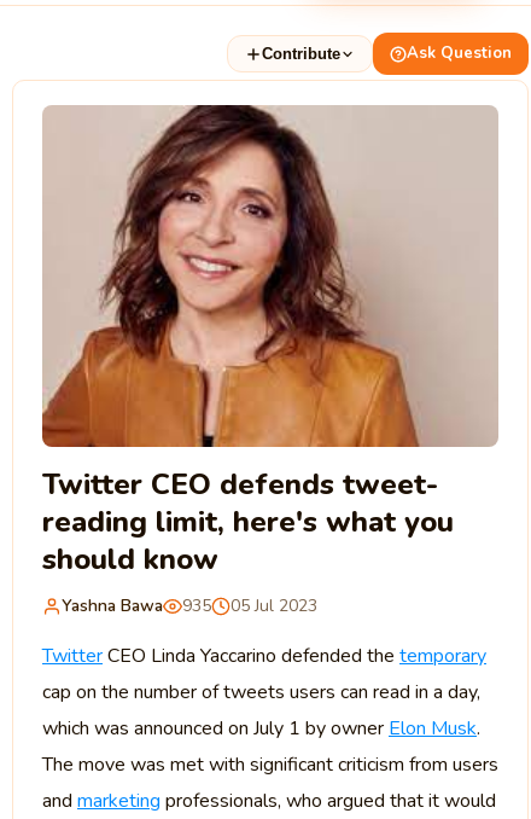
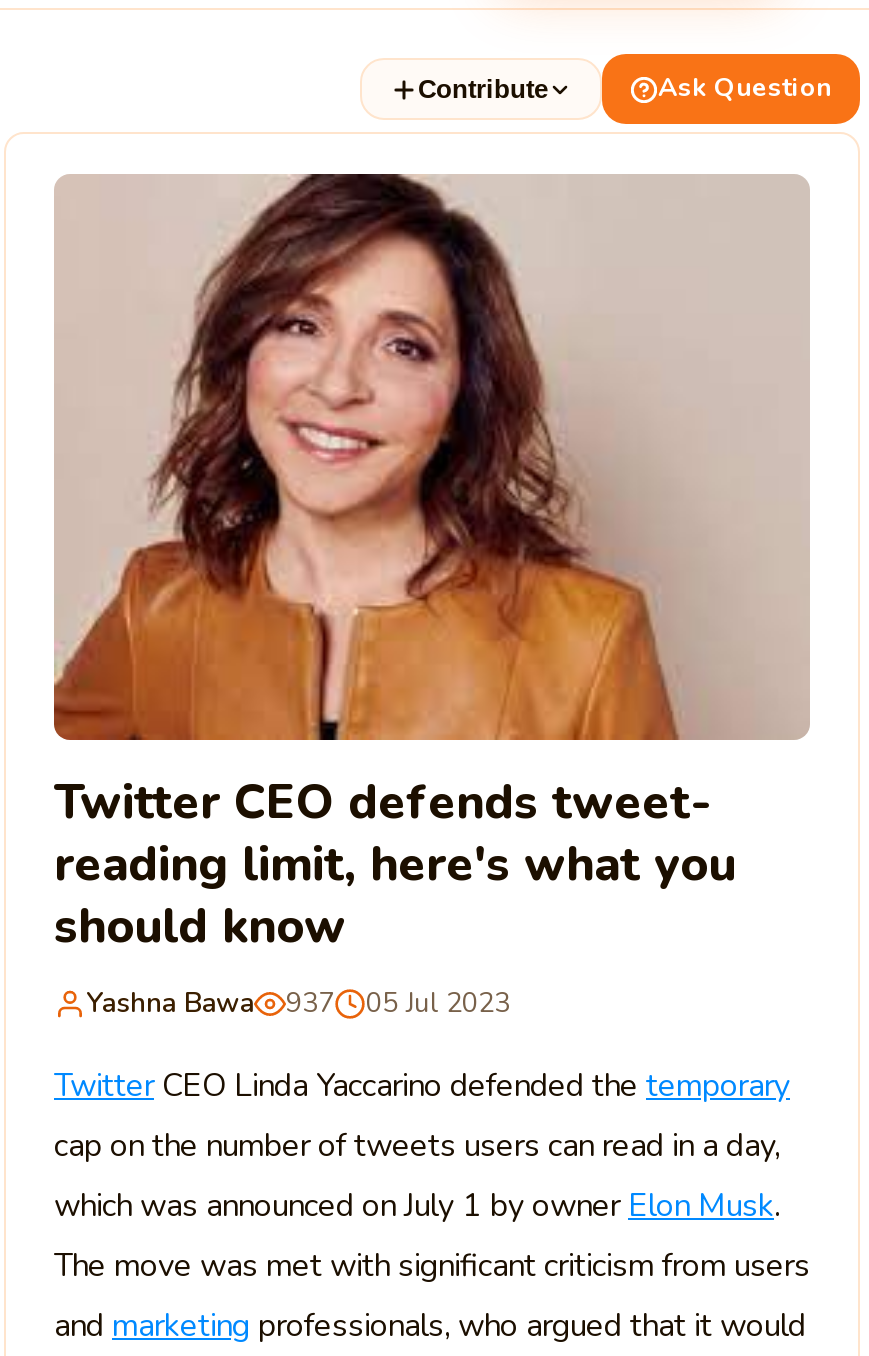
[62,594,317,617] Yashna Bawa 935 05 Jul 2023 -> [86,984,510,1022] Yashna Bawa 937 05 Jul 2023

